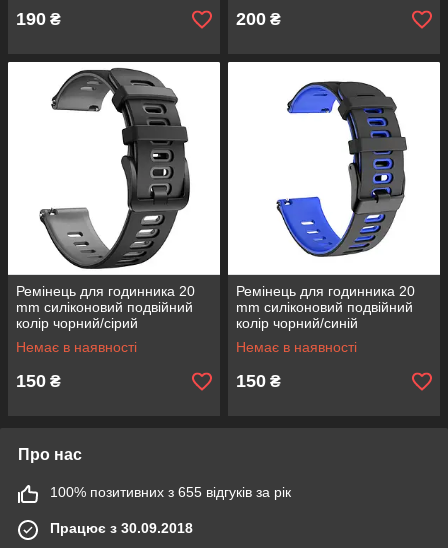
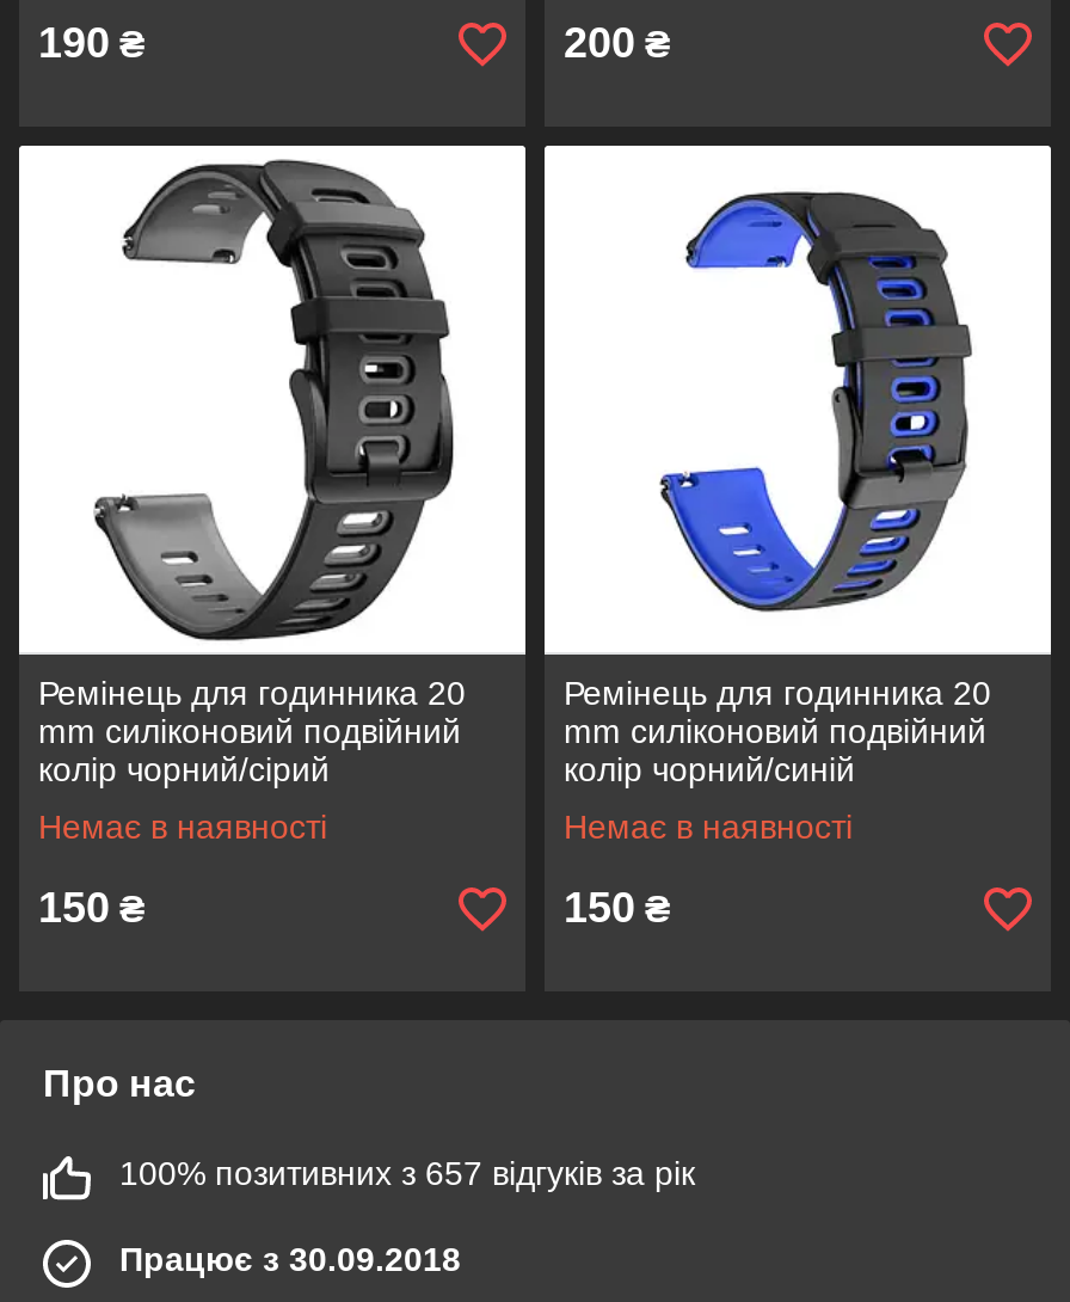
[50,484,291,500] 100% позитивних з 655 відгуків за рік -> [119,1154,695,1192] 100% позитивних з 657 відгуків за рік

